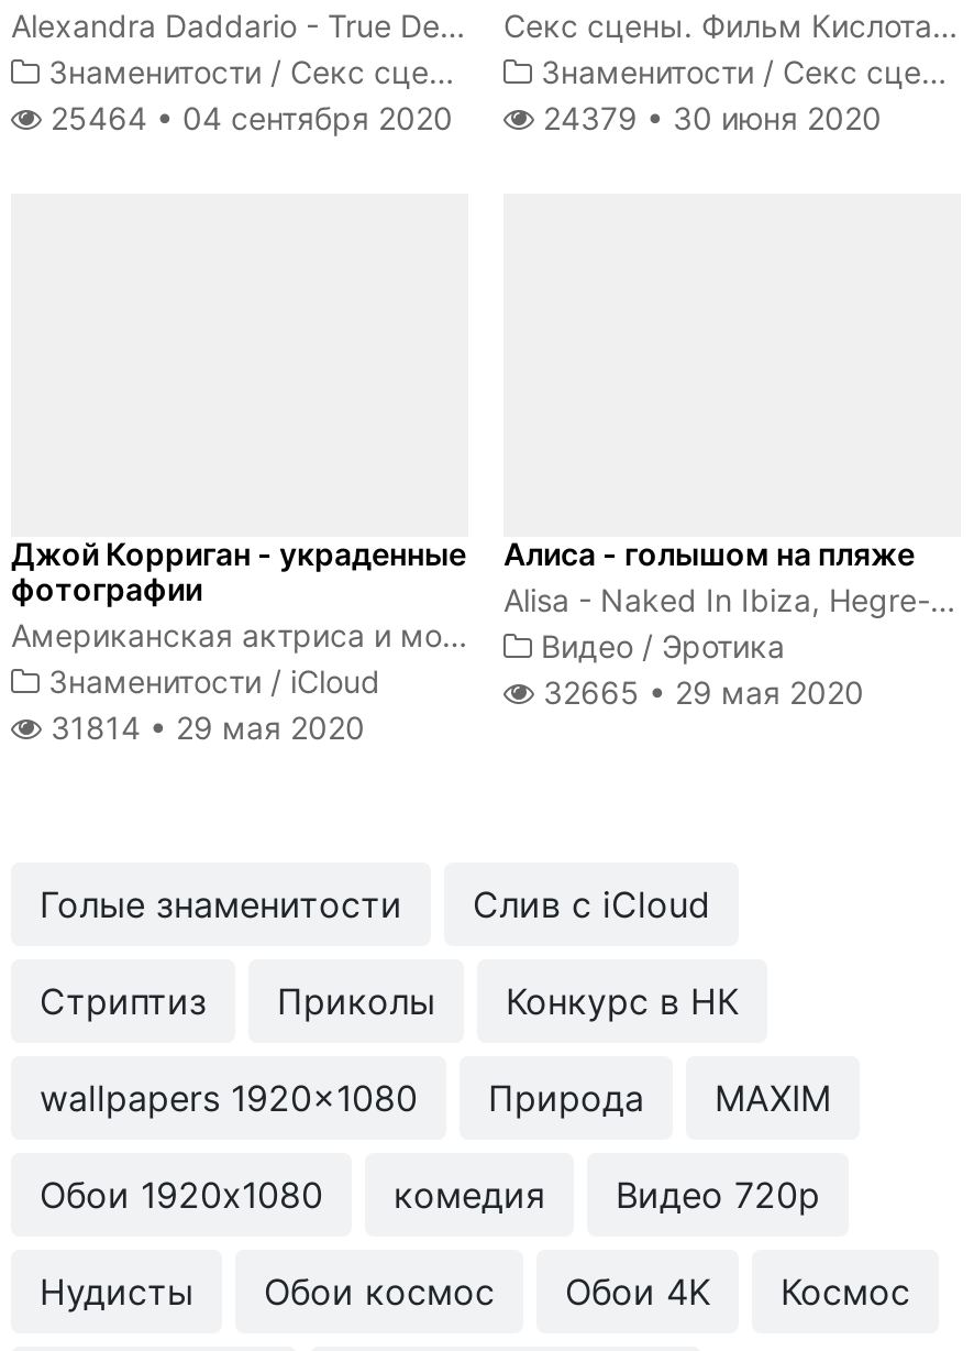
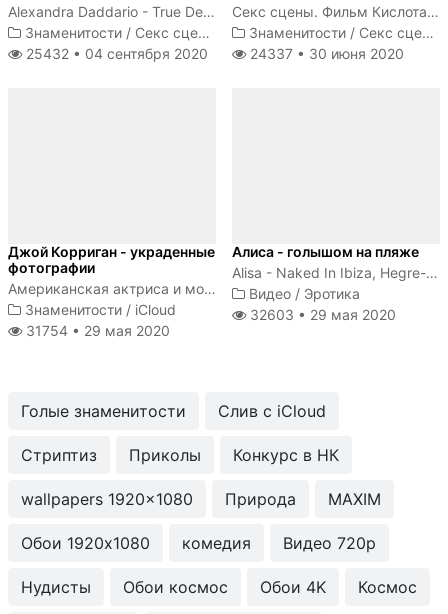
[42,99,453,136] 25464 • 04 сентября 2020 -> [22,45,208,62] 25432 • 04 сентября 2020
[534,99,882,136] 24379 • 30 июня 2020 -> [246,45,404,62] 24337 • 30 июня 2020
[534,673,864,711] 32665 • 29 мая 2020 -> [246,306,396,323] 32603 • 29 мая 2020
[42,709,365,746] 31814 • 29 мая 2020 -> [22,322,170,339] 31754 • 29 мая 2020

